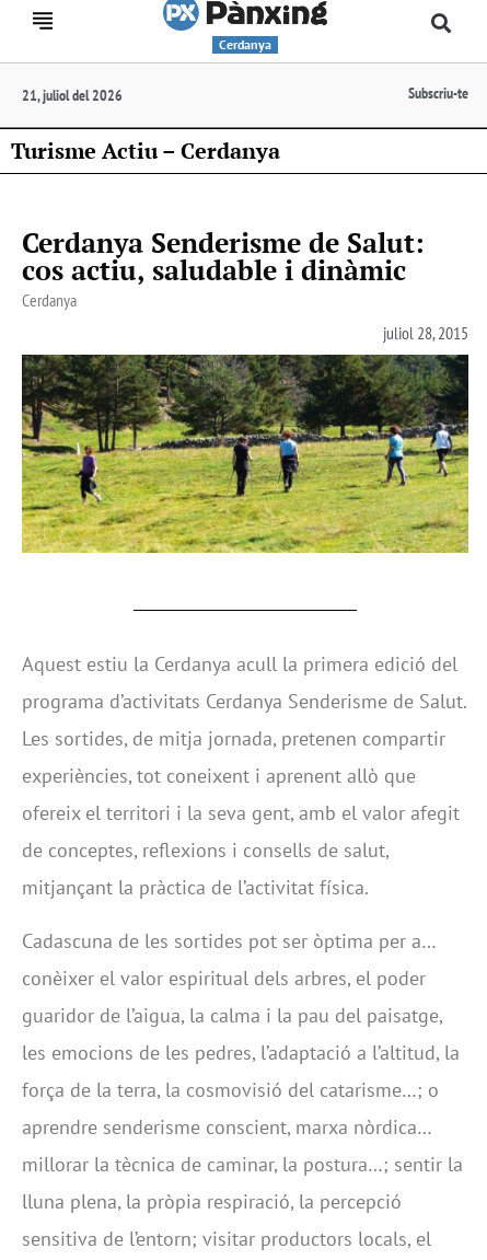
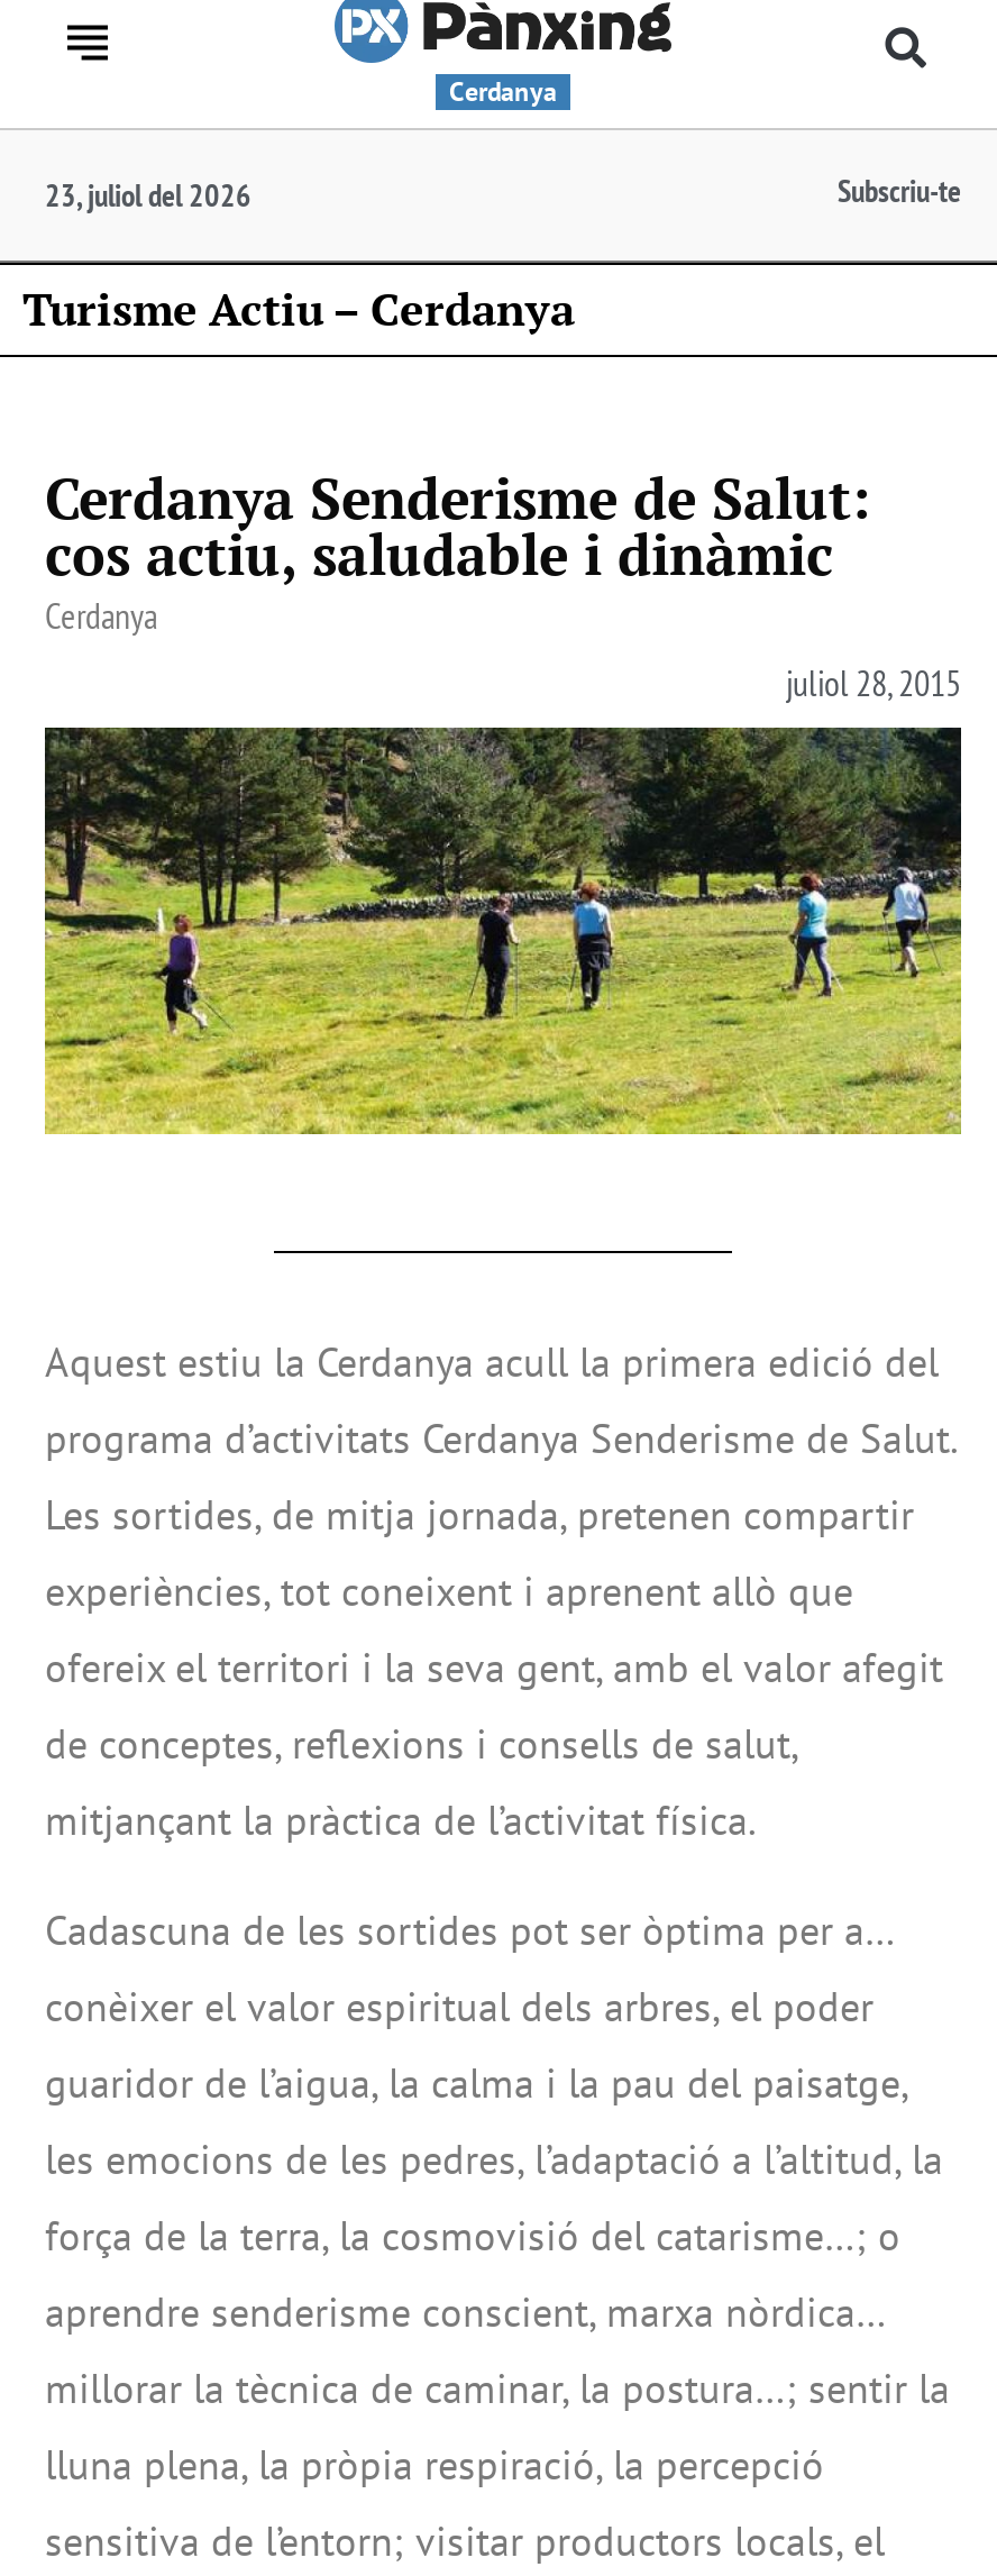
[22,85,123,105] 21, juliol del 2026 -> [45,175,251,215] 23, juliol del 2026

